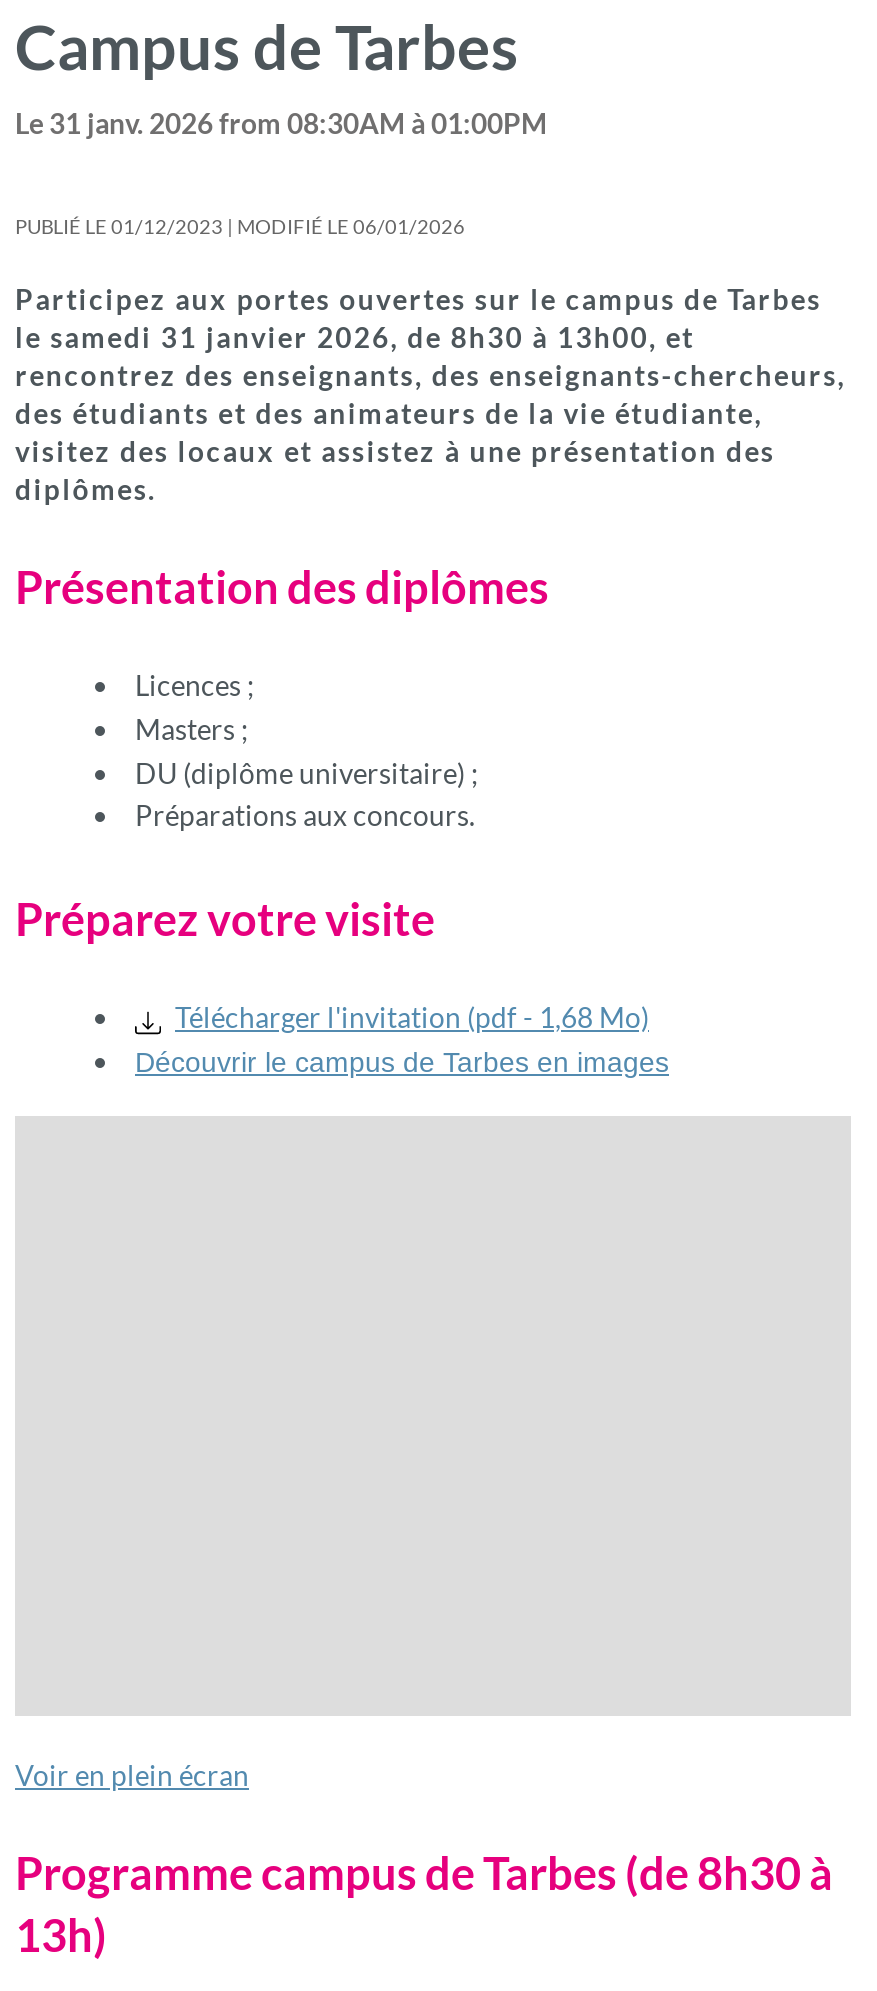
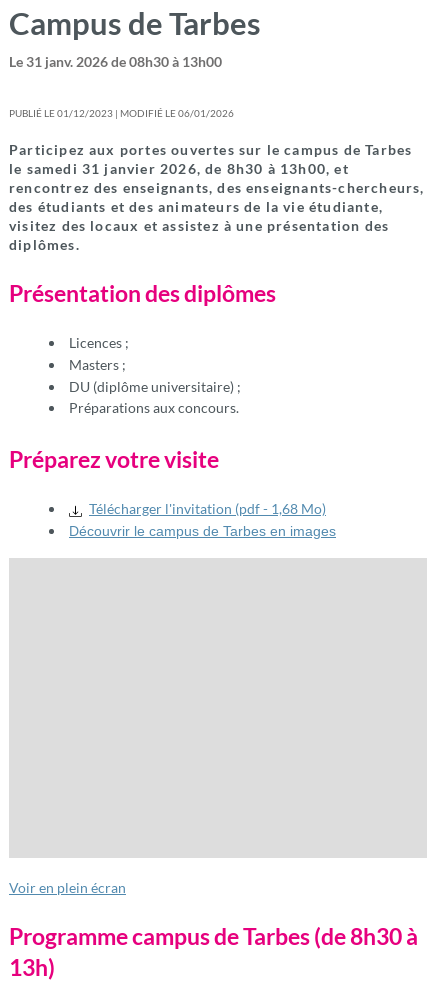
[15,106,547,140] Le 31 janv. 2026 from 08:30AM à 01:00PM -> [9,53,222,70] Le 31 janv. 2026 de 08h30 à 13h00

